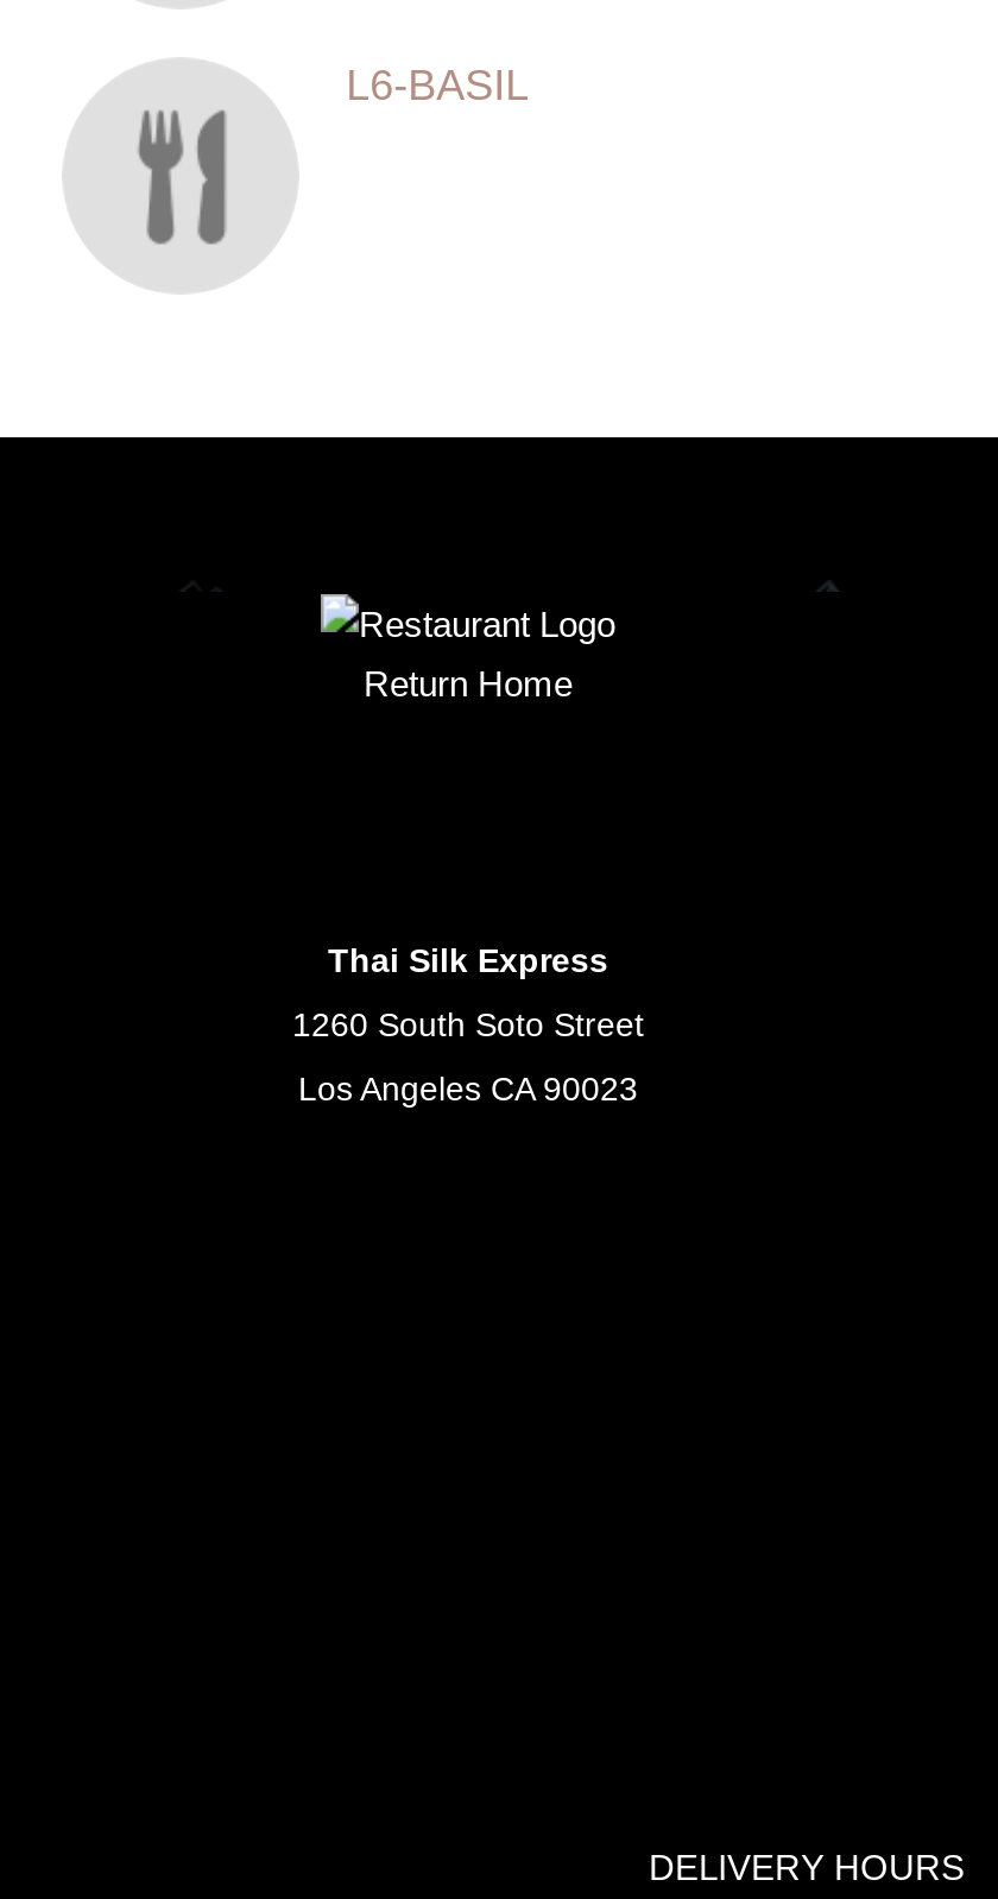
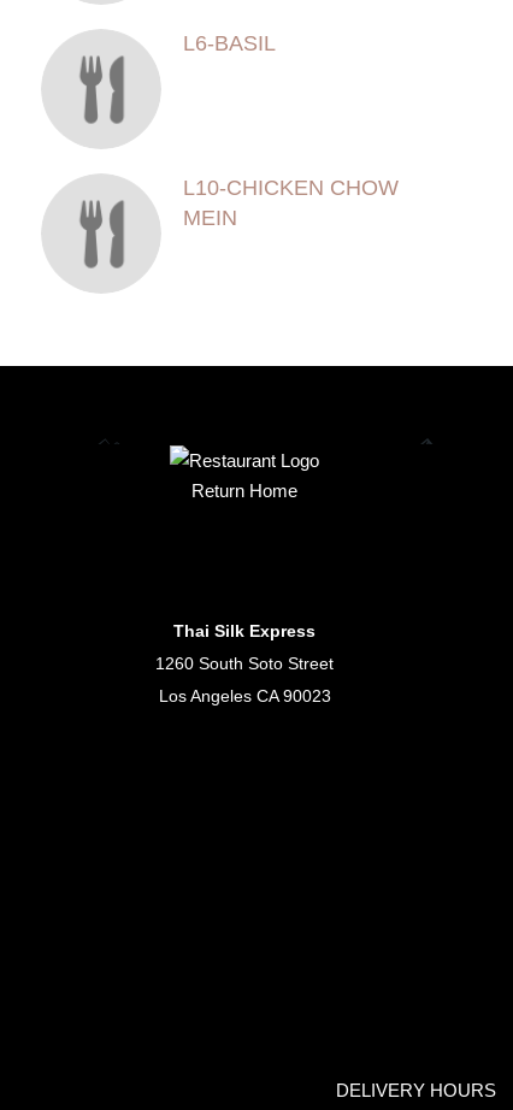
none -> [183,176,399,230] L10-CHICKEN CHOW | MEIN

